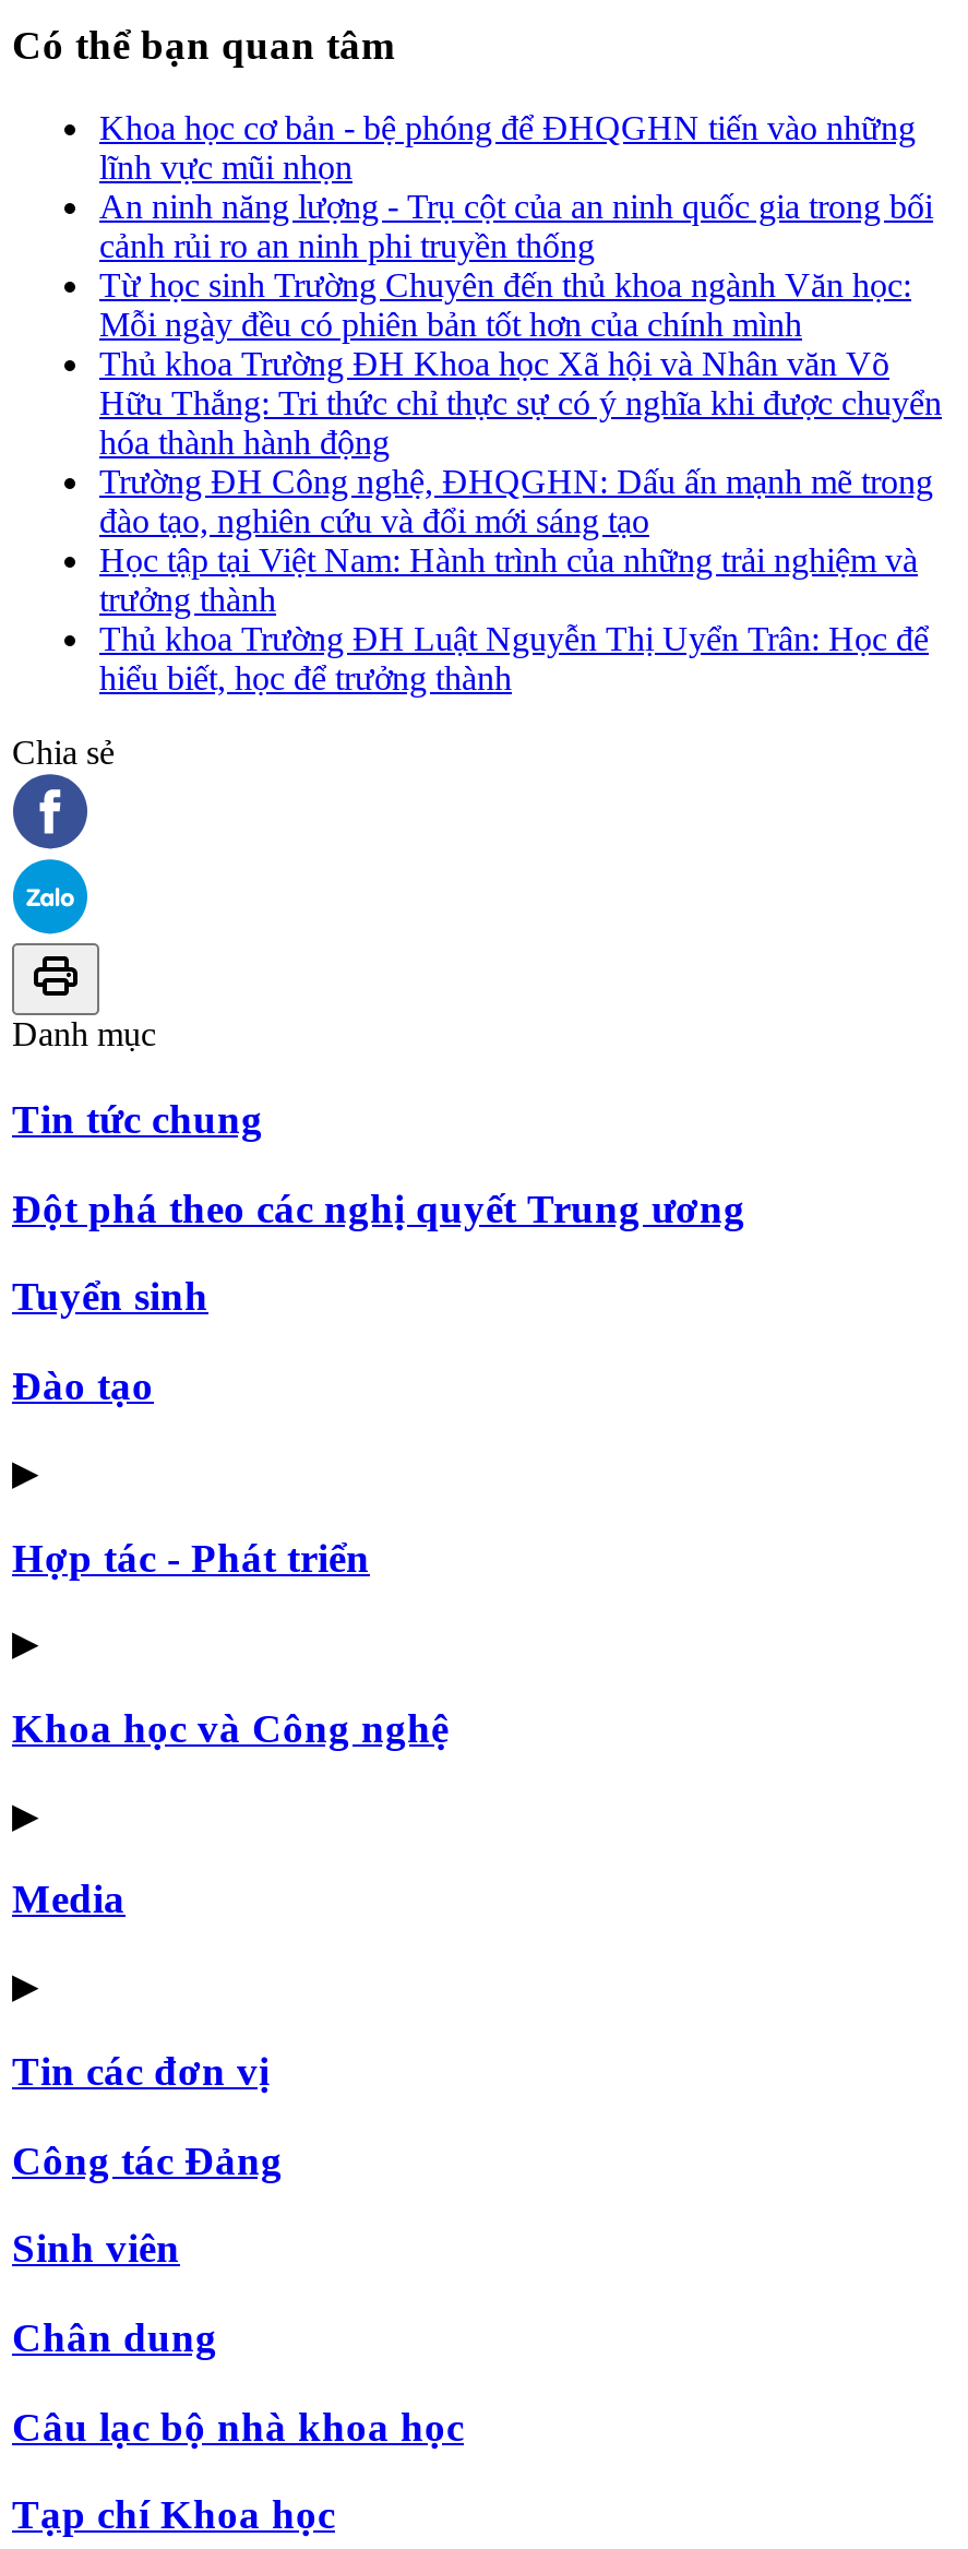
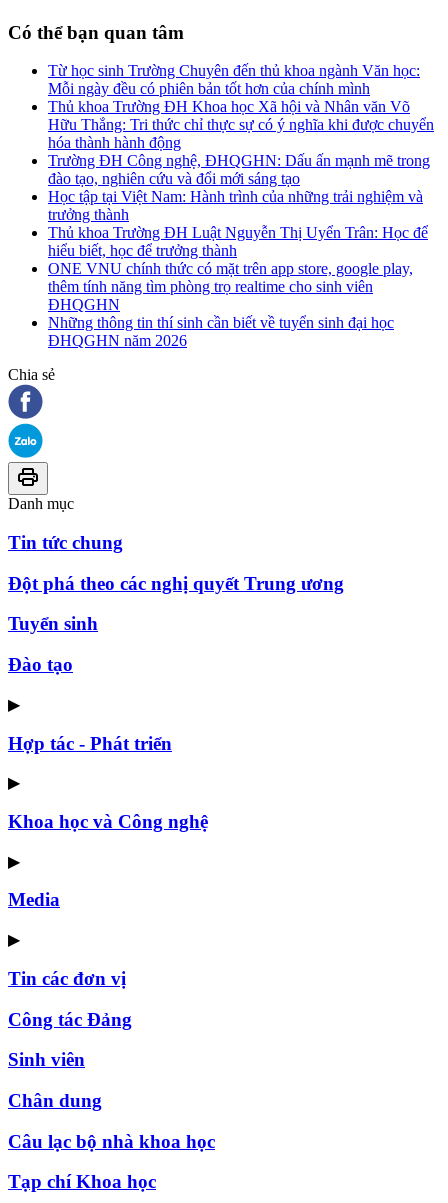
[99,110,933,265] Khoa học cơ bản - bệ phóng để ĐHQGHN tiến vào những | lĩnh vực mũi nhọn | An ninh năng lượng - Trụ cột của an ninh quốc gia trong bối | cảnh rủi ro an ninh phi truyền thống -> none
moved [99,267,942,697] -> [48,62,434,259]: Từ học sinh Trường Chuyên đến thủ khoa ngành Văn học: | Mỗi ngày đều có phiên bản tốt hơn của chính mình | Thủ khoa Trường ĐH Khoa học Xã hội và Nhân văn Võ | ... | Thủ khoa Trường ĐH Luật Nguyễn Thị Uyển Trân: Học để | hiểu biết, học để trưởng thành
none -> [48,260,413,349] ONE VNU chính thức có mặt trên app store, google play, | thêm tính năng tìm phòng trọ realtime cho sinh viên | ĐHQGHN | Những thông tin thí sinh cần biết về tuyển sinh đại học | ĐHQGHN năm 2026

